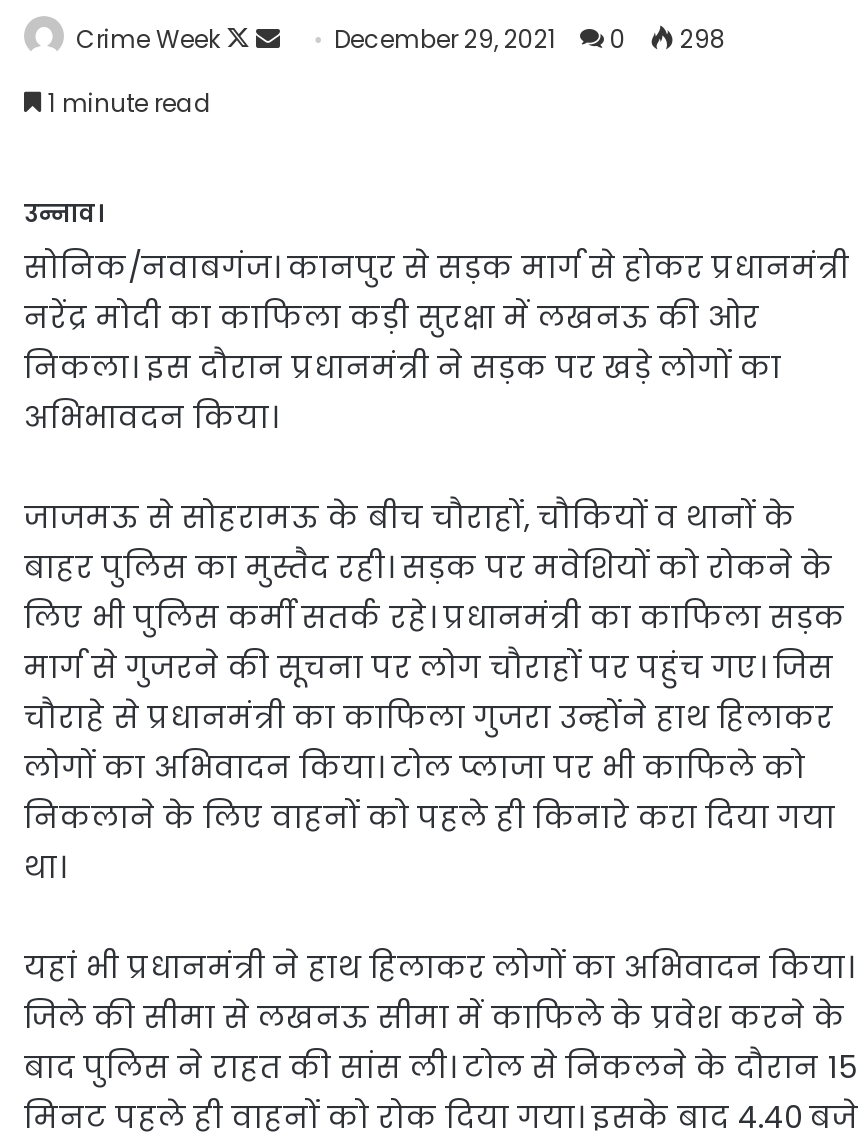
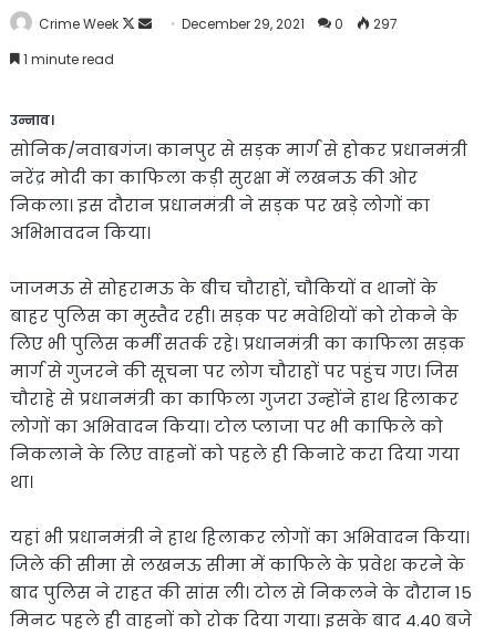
[674,21,726,55] 298 -> [370,14,398,33] 297

